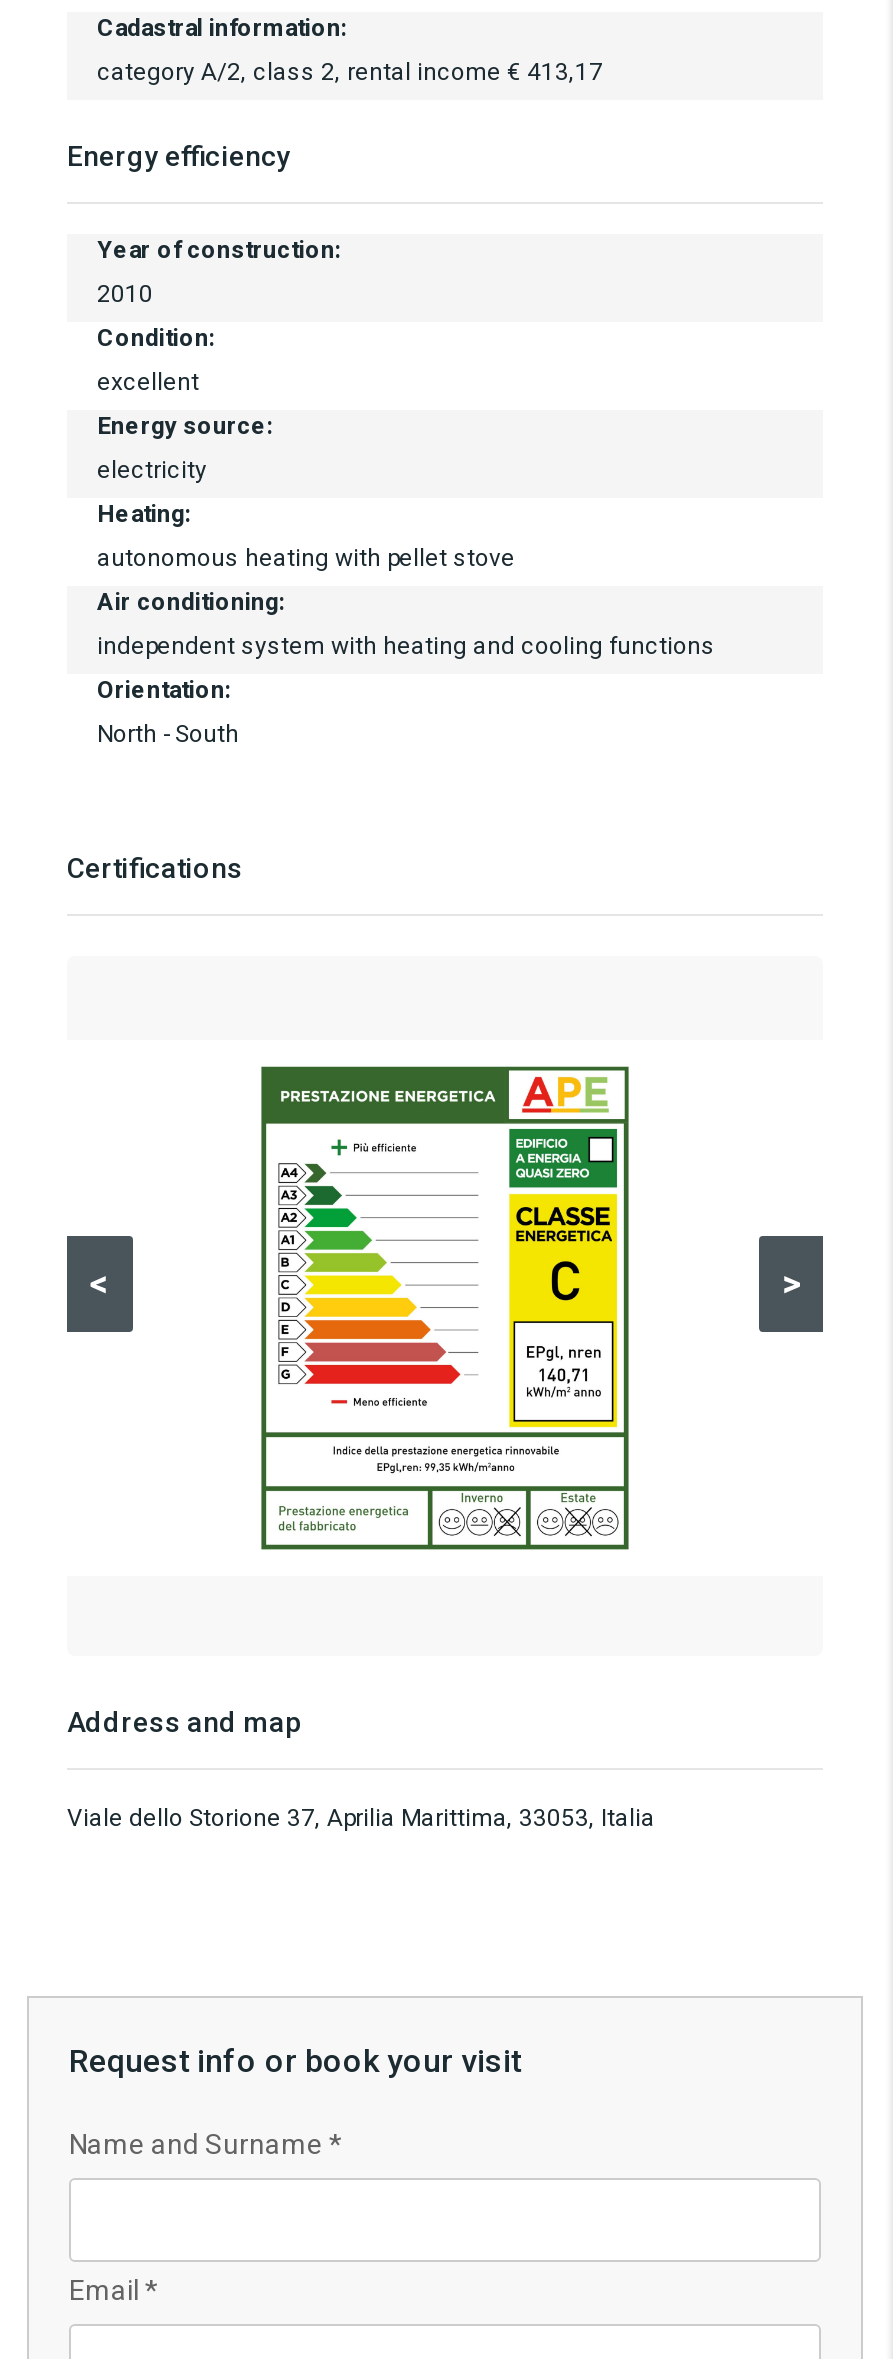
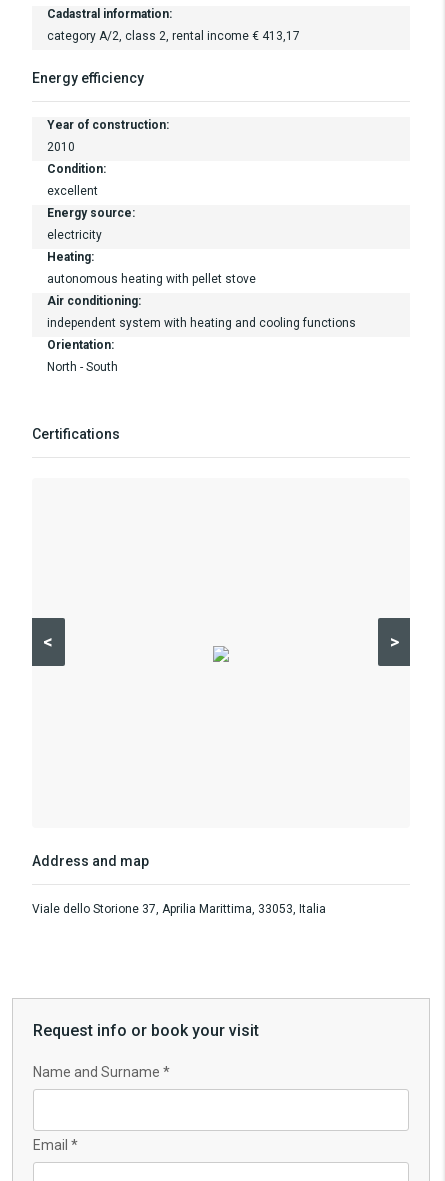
[259,1064,631,1552] [image] -> none

